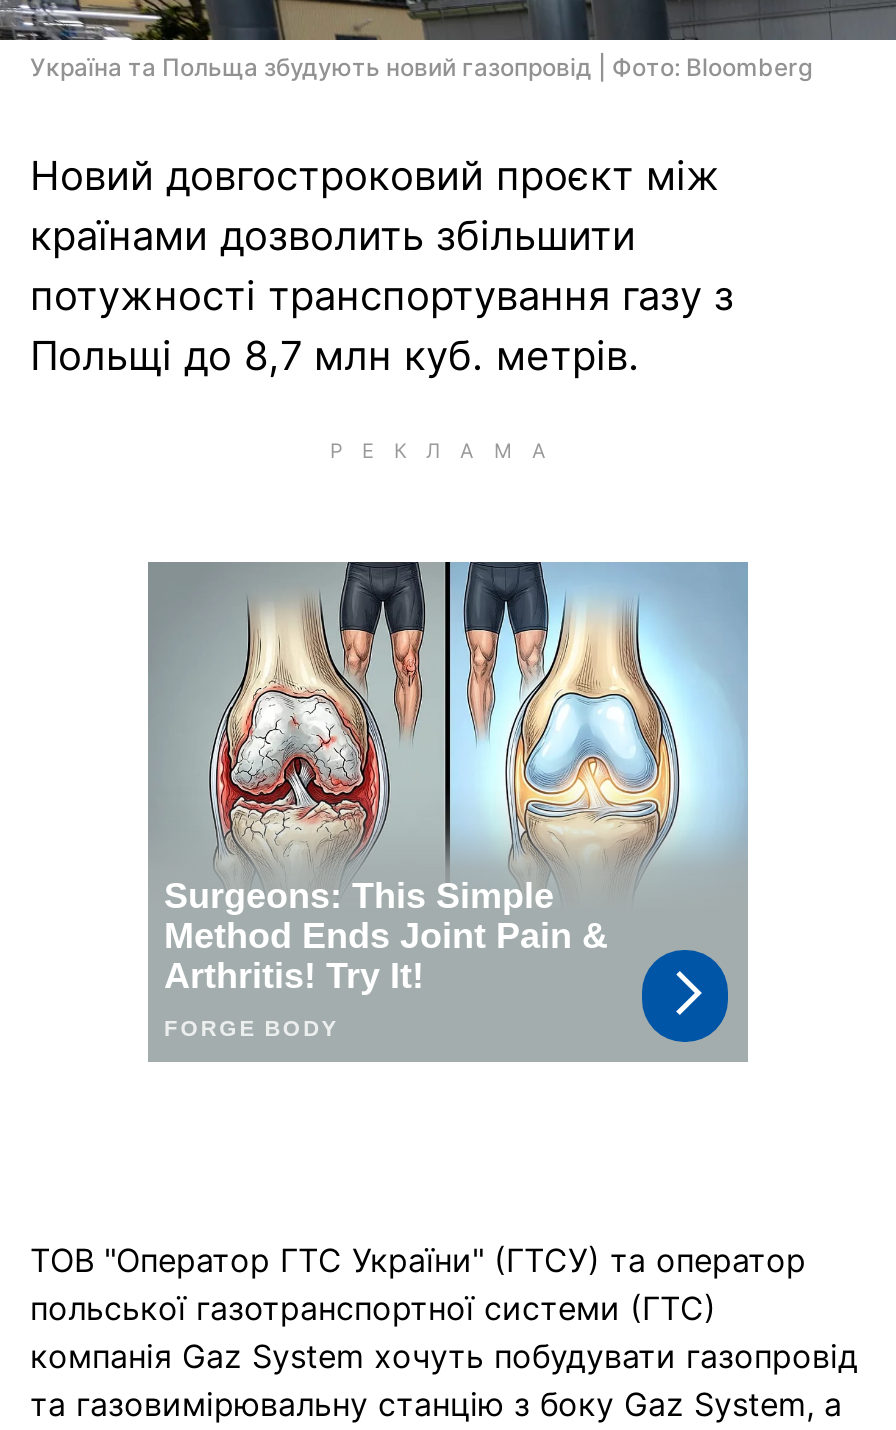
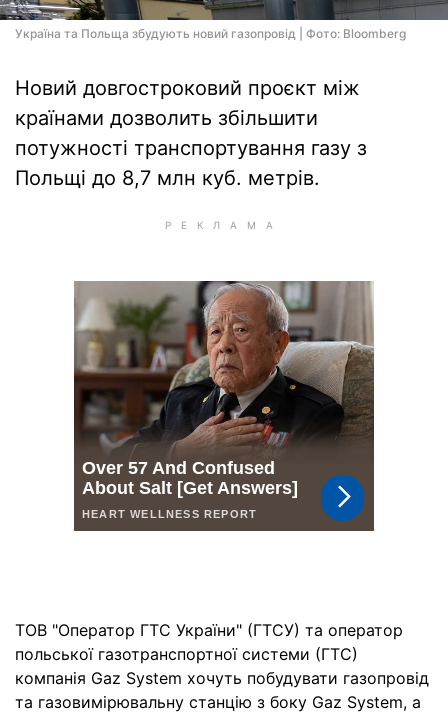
[148,560,748,1060] [image] -> [74,280,375,531] [image]

